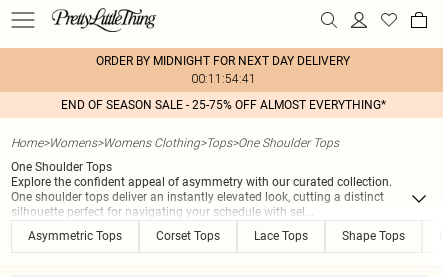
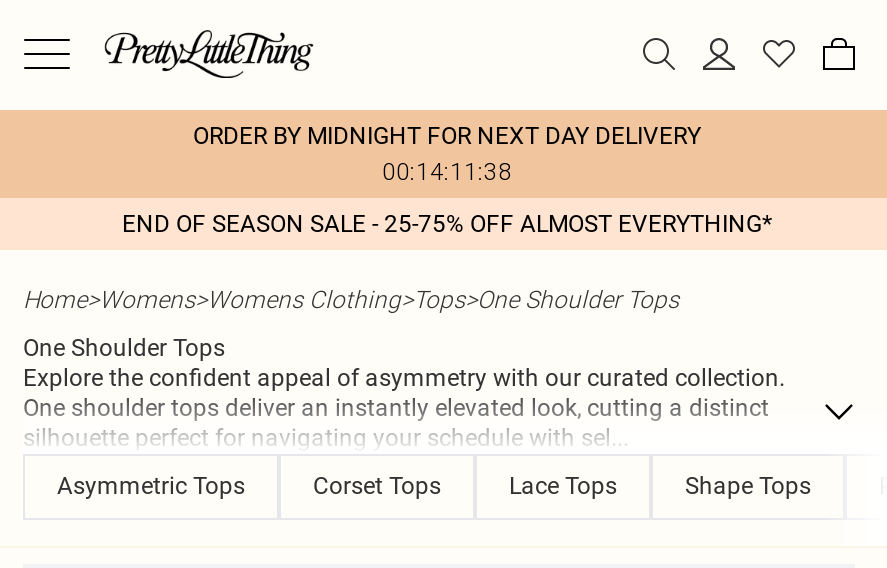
[190,71,255,86] 00:11:54:41 -> [382,156,512,186] 00:14:11:38

